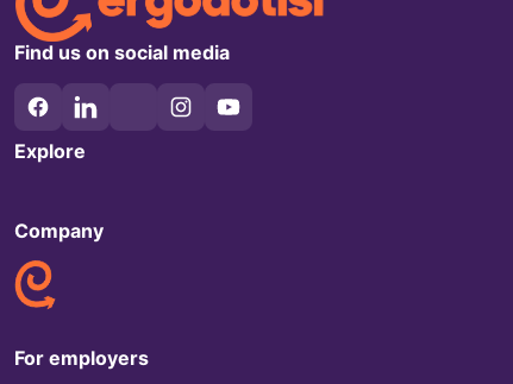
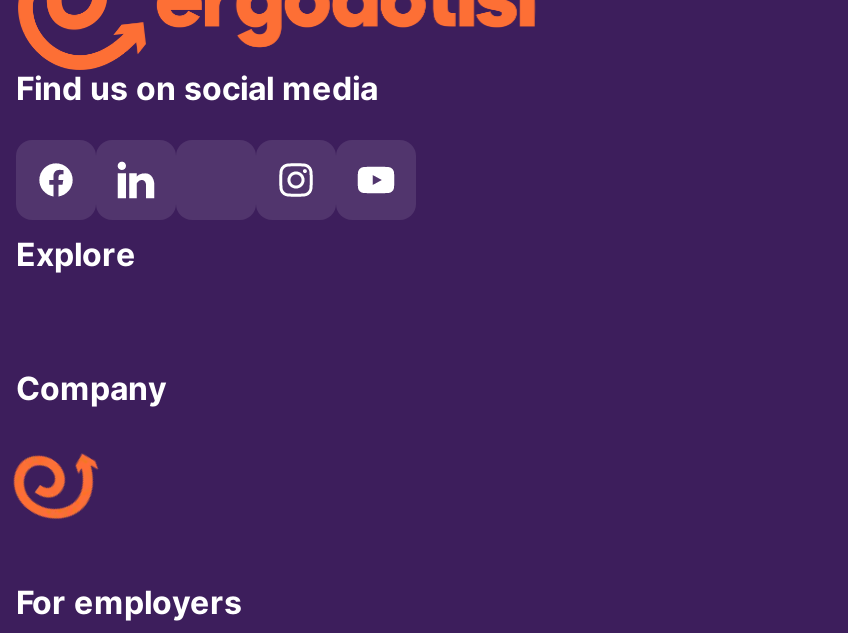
[13,259,62,309] [image] -> [12,438,98,518] [image]

